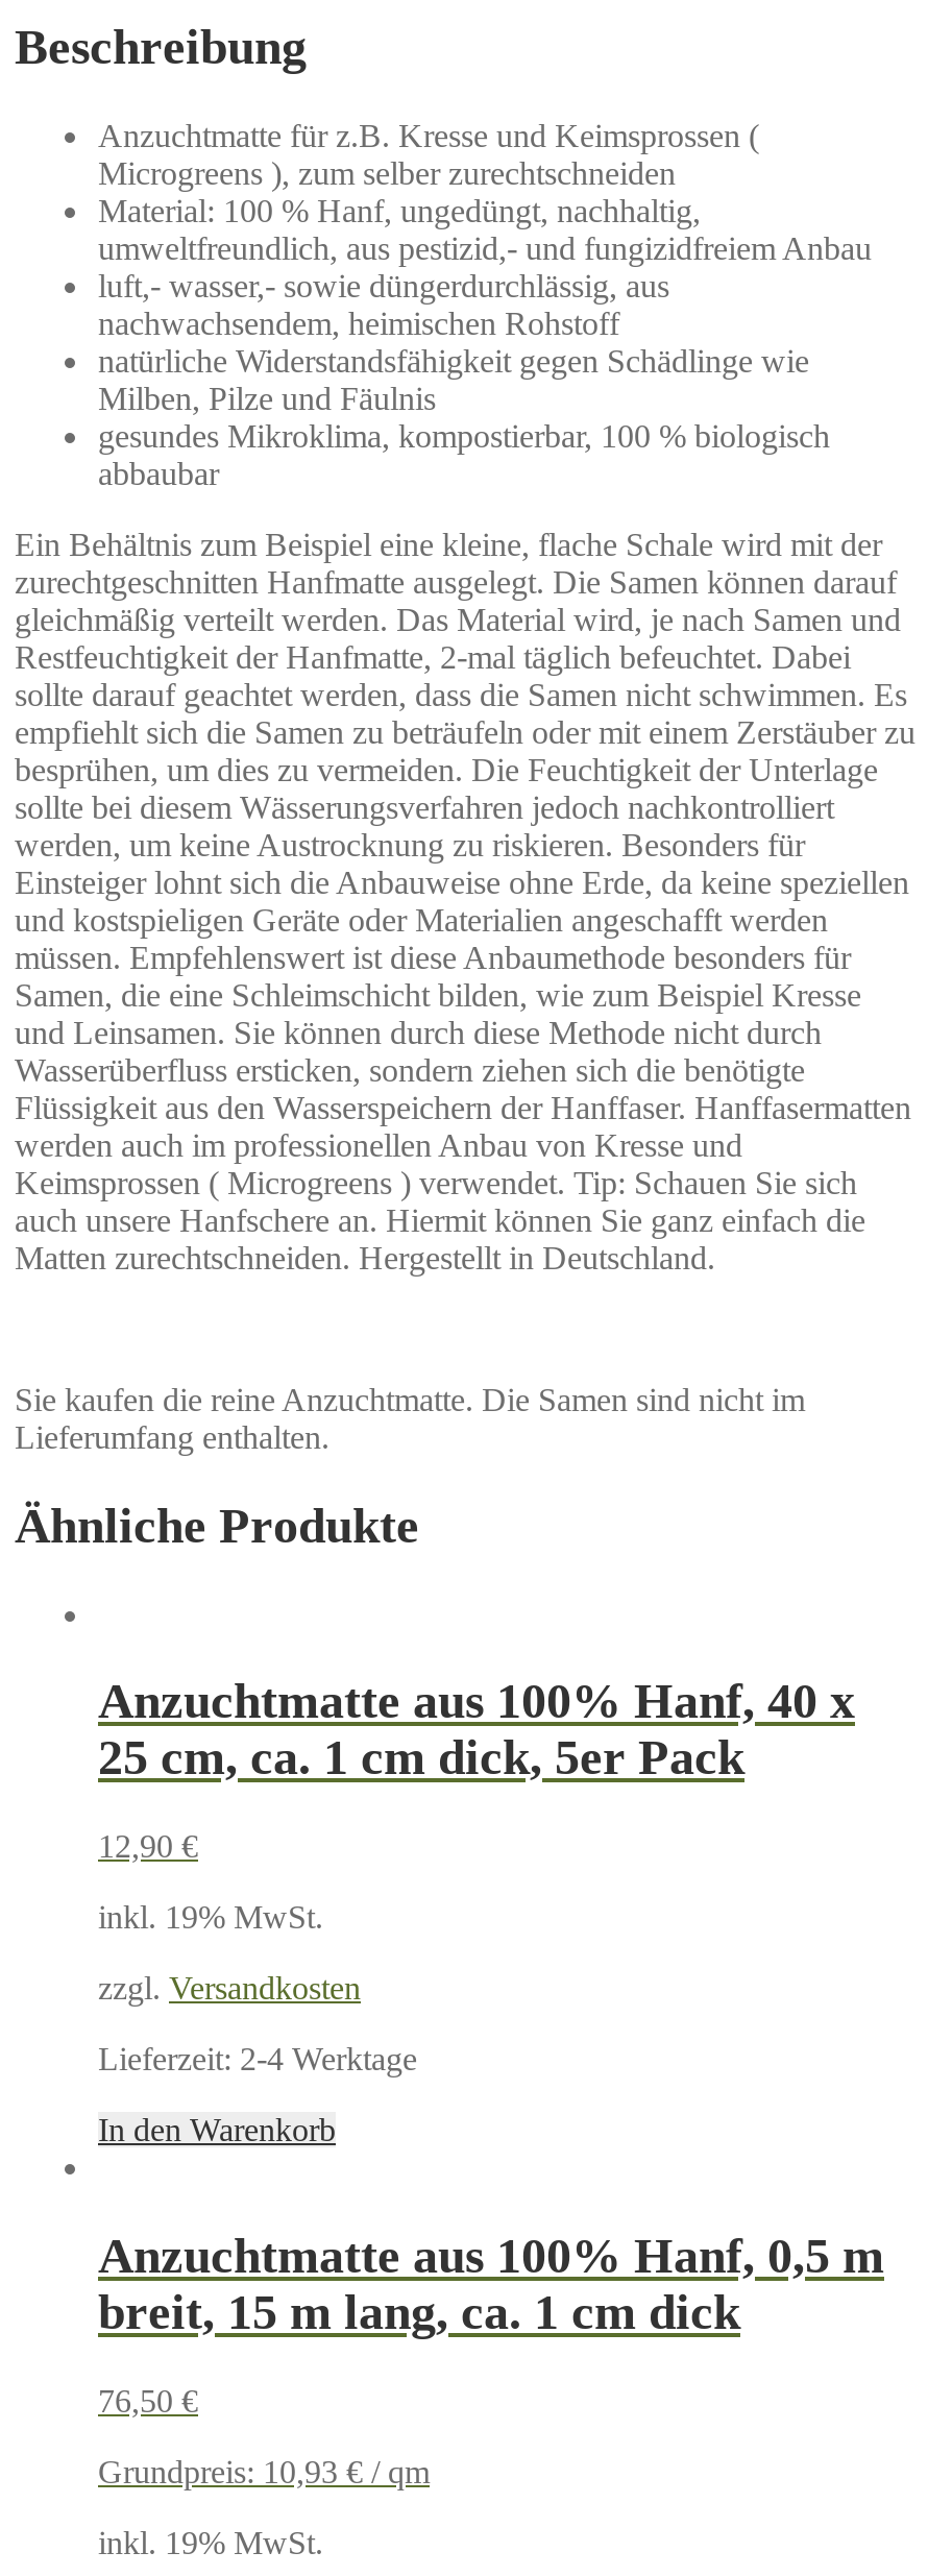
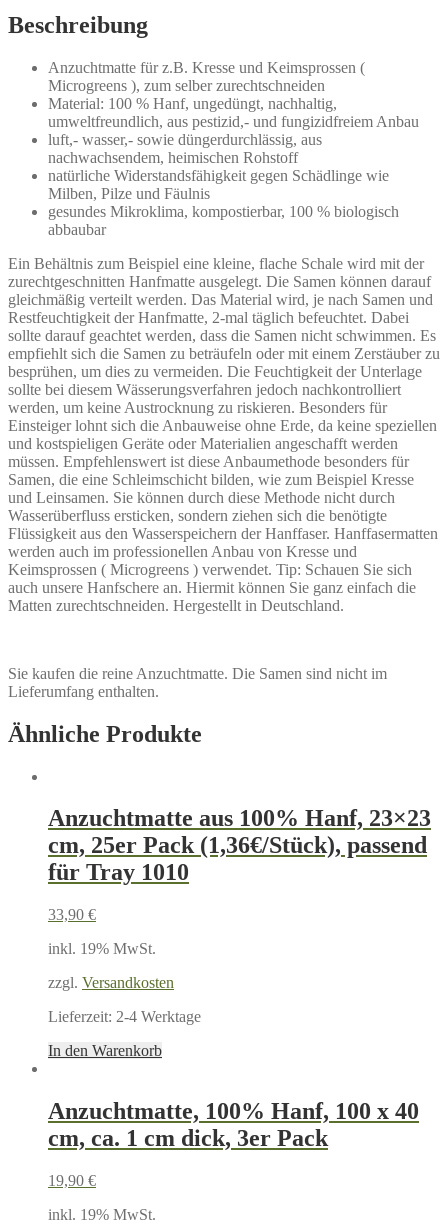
[98,1675,855,1785] Anzuchtmatte aus 100% Hanf, 40 x | 25 cm, ca. 1 cm dick, 5er Pack -> [48,805,431,885] Anzuchtmatte aus 100% Hanf, 23×23 | cm, 25er Pack (1,36€/Stück), passend | für Tray 1010
[98,1829,198,1864] 12,90 € -> [48,906,96,923] 33,90 €
moved [98,1900,417,2148] -> [48,940,201,1059]: inkl. 19% MwSt. | zzgl. Versandkosten | Lieferzeit: 2-4 Werktage | In den Warenkorb
[98,2229,884,2490] Anzuchtmatte aus 100% Hanf, 0,5 m | breit, 15 m lang, ca. 1 cm dick | 76,50 € | Grundpreis: 10,93 €/ qm -> [48,1098,419,1189] Anzuchtmatte, 100% Hanf, 100 x 40 | cm, ca. 1 cm dick, 3er Pack | 19,90 €

